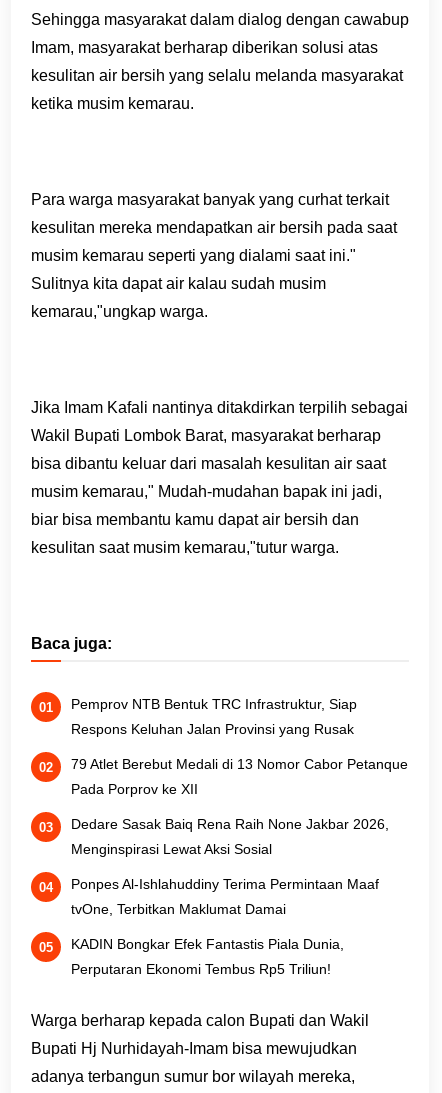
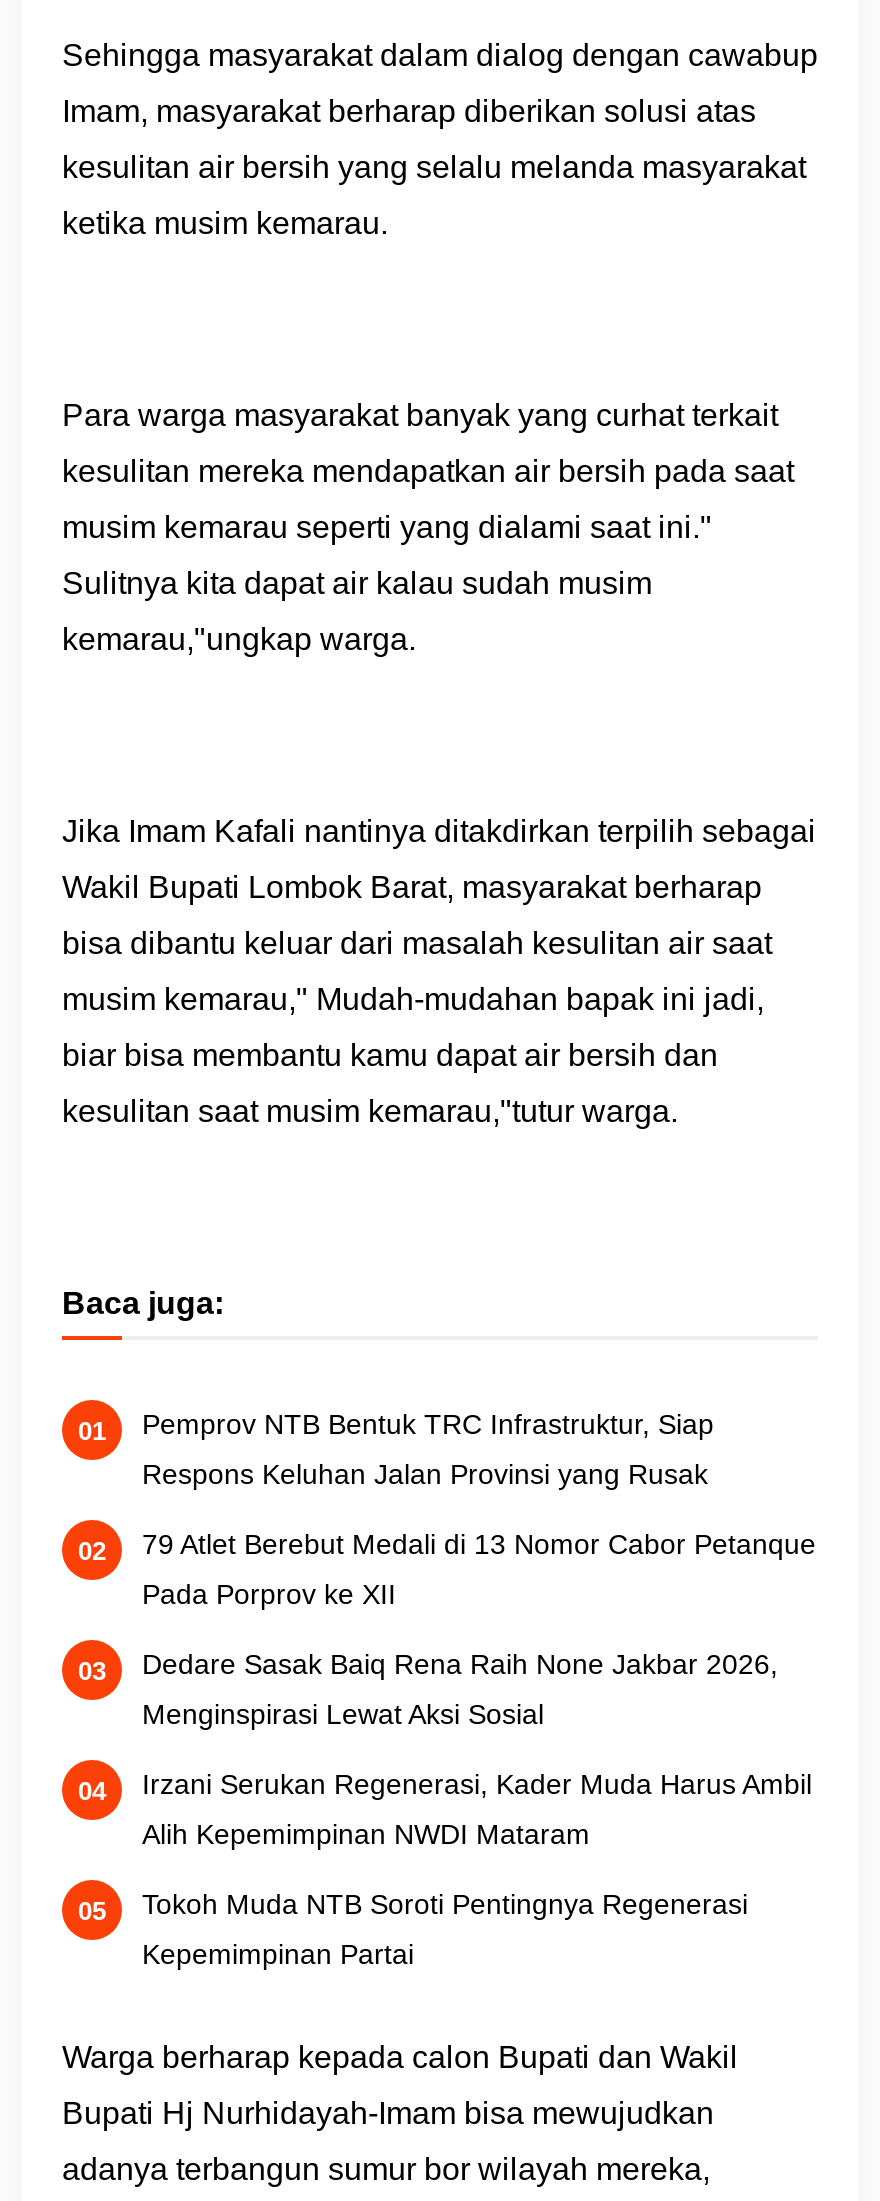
[71,876,379,892] Ponpes Al-Ishlahuddiny Terima Permintaan Maaf -> [142,1768,812,1800] Irzani Serukan Regenerasi, Kader Muda Harus Ambil
[71,901,286,917] tvOne, Terbitkan Maklumat Damai -> [142,1818,590,1850] Alih Kepemimpinan NWDI Mataram
[71,936,344,952] KADIN Bongkar Efek Fantastis Piala Dunia, -> [142,1888,748,1920] Tokoh Muda NTB Soroti Pentingnya Regenerasi
[71,961,331,977] Perputaran Ekonomi Tembus Rp5 Triliun! -> [142,1938,414,1970] Kepemimpinan Partai

